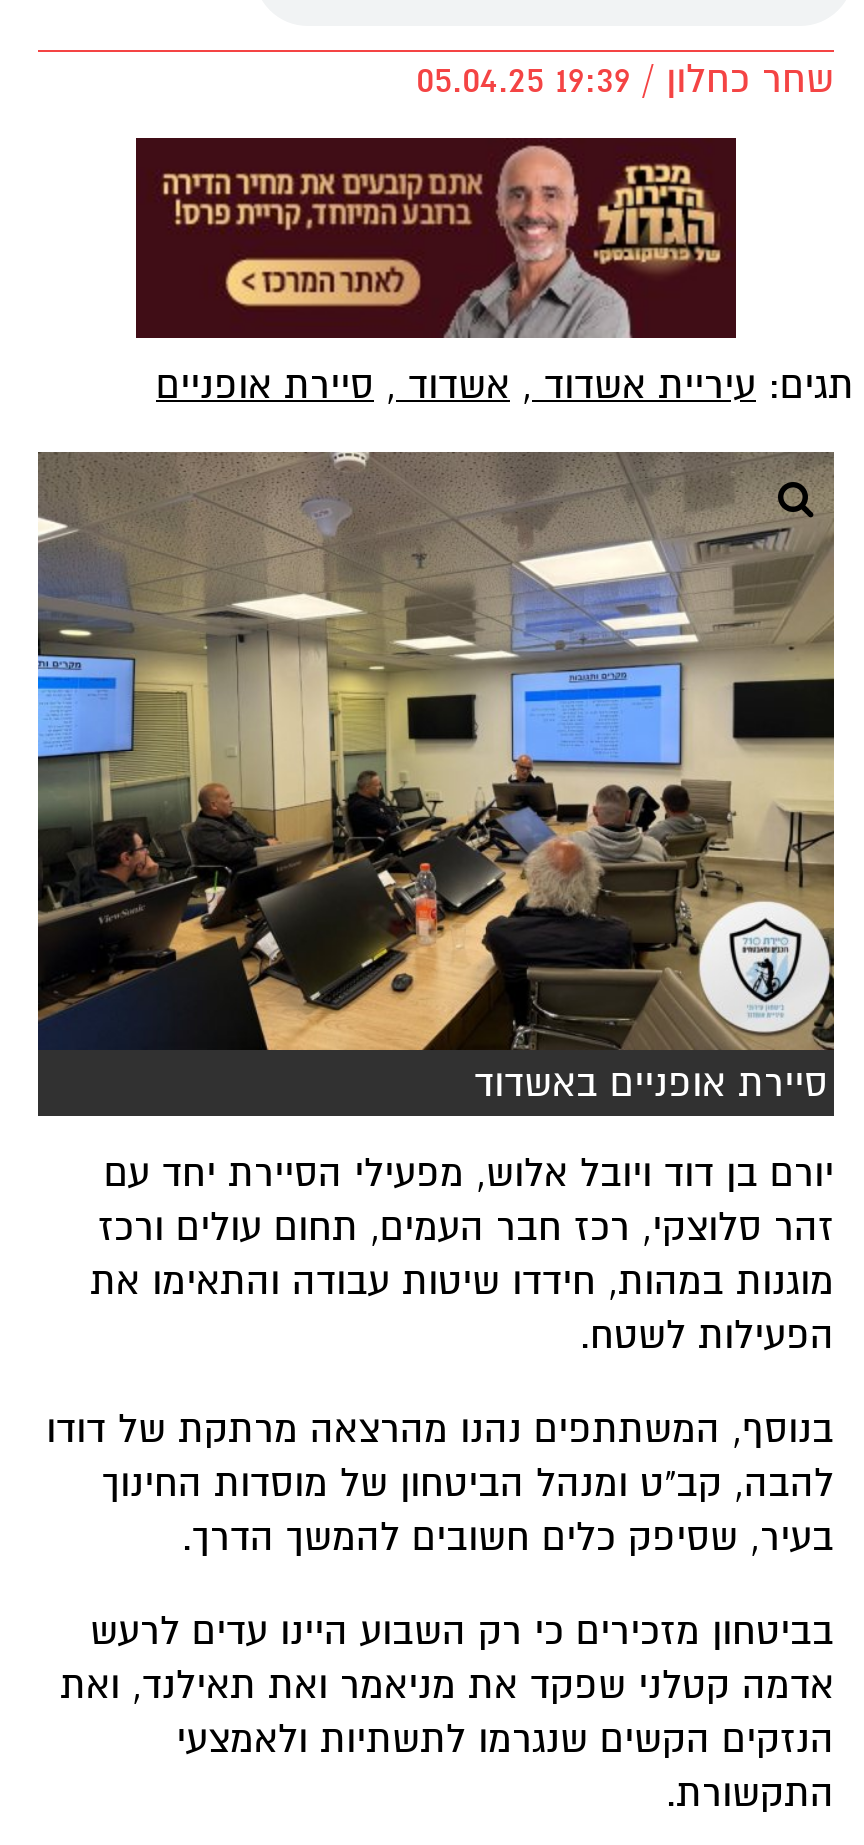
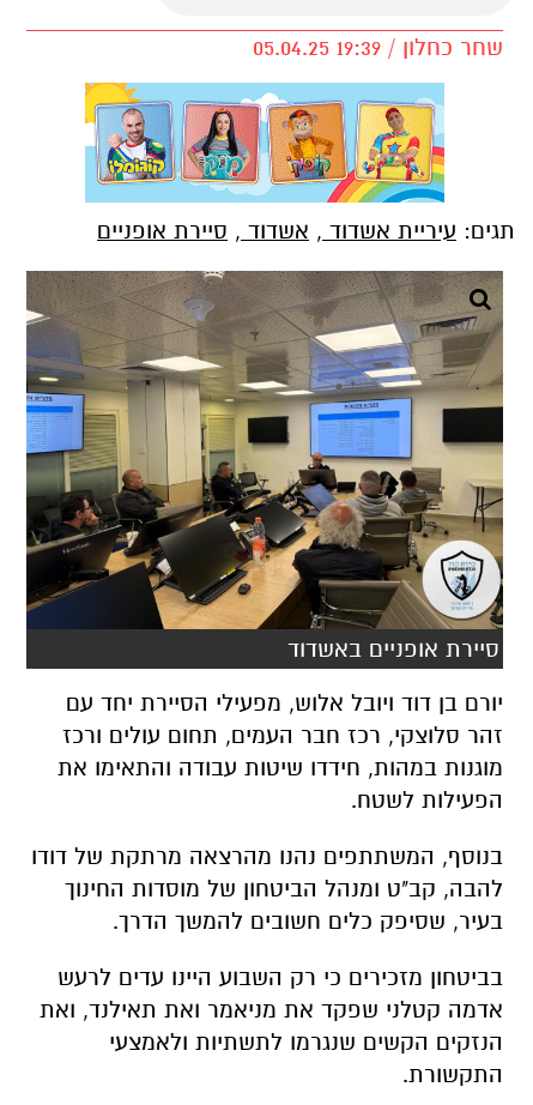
[134,136,738,340] [image] -> [84,81,446,204] [image]

